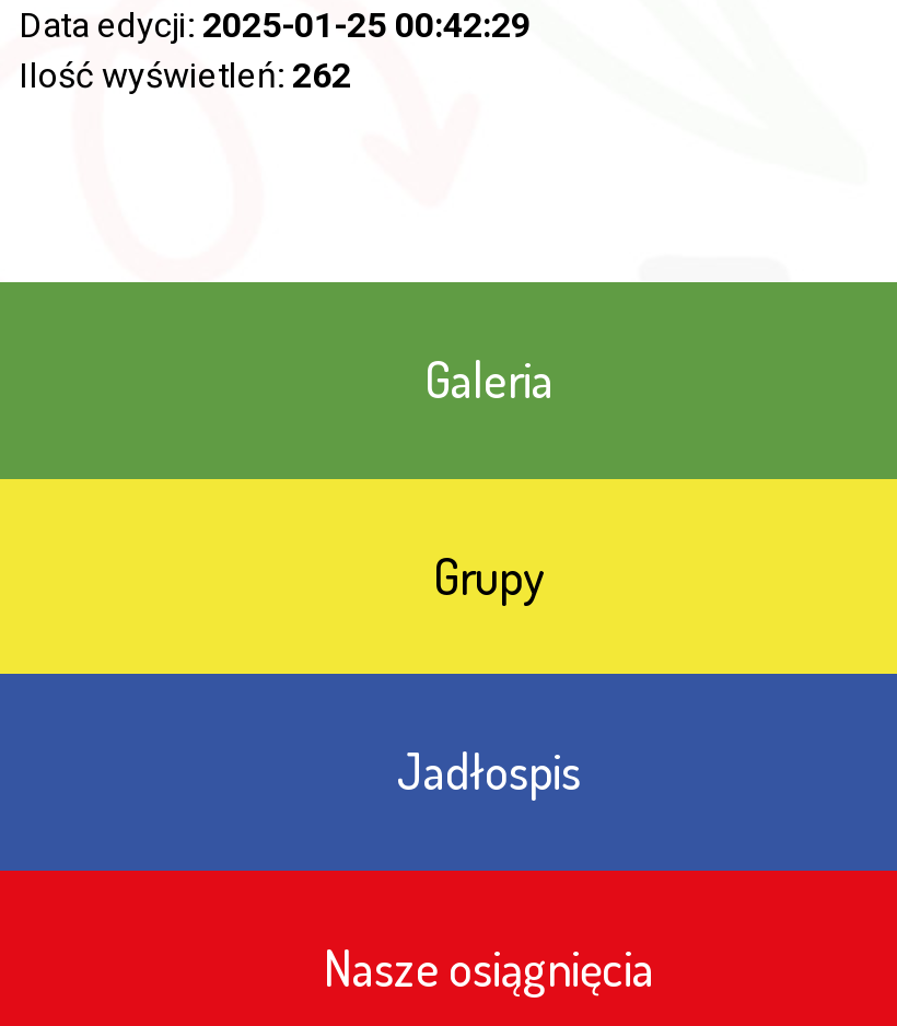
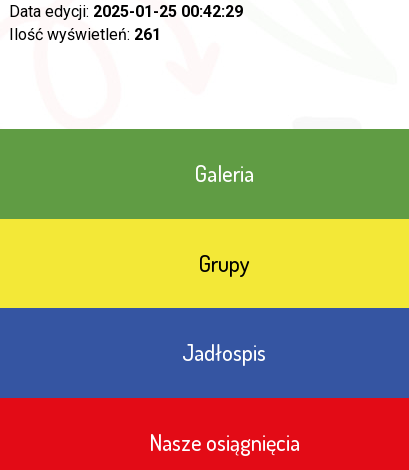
[19,55,351,96] Ilość wyświetleń: 262 -> [9,25,161,44] Ilość wyświetleń: 261

